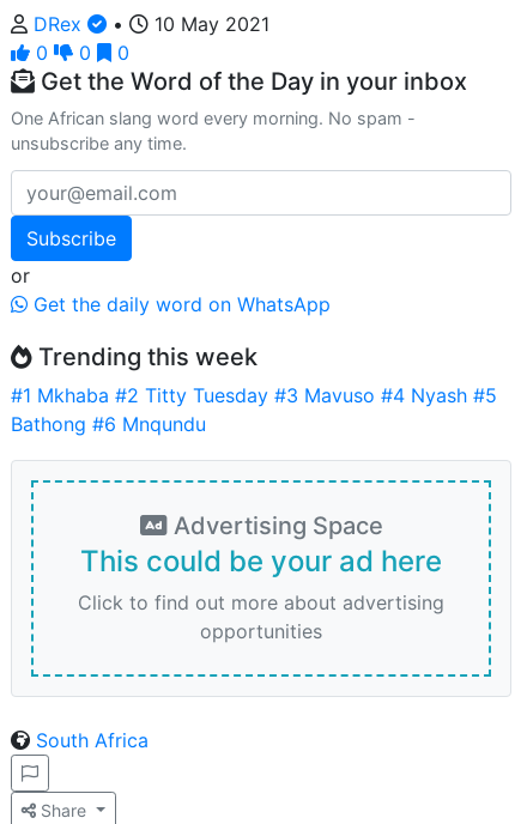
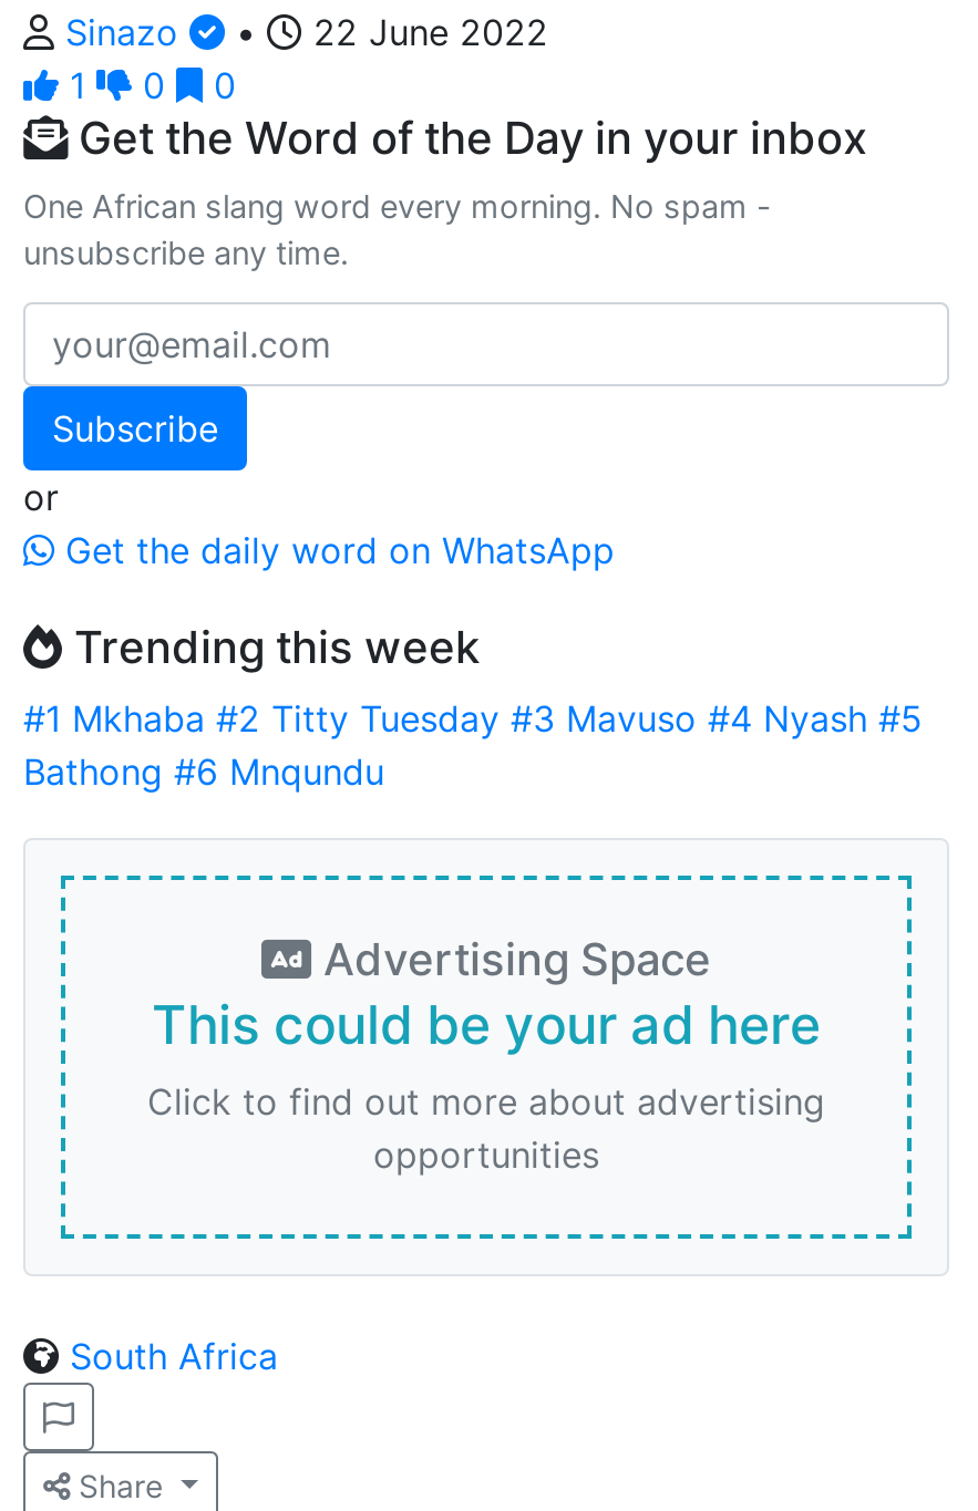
[34,12,87,36] DRex -> [65,10,189,54] Sinazo
[36,12,269,65] 10 May 2021 | 0 -> [70,10,548,107] 22 June 2022 | 1

